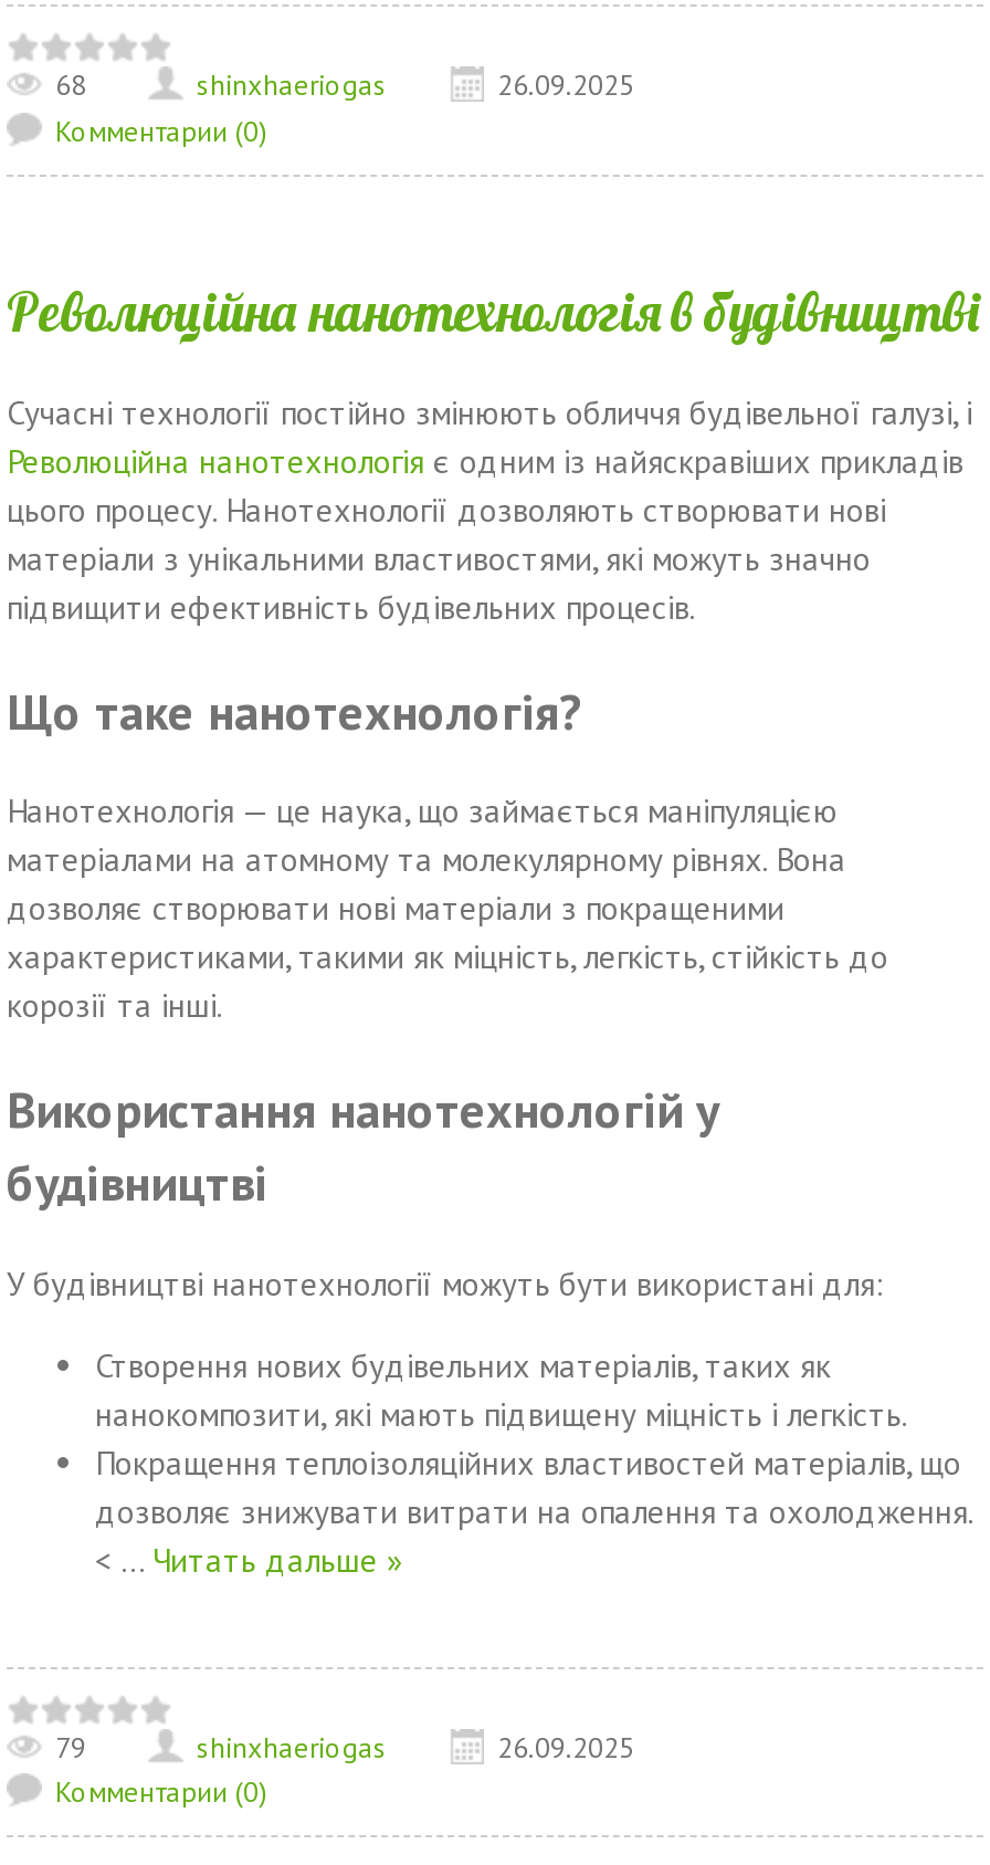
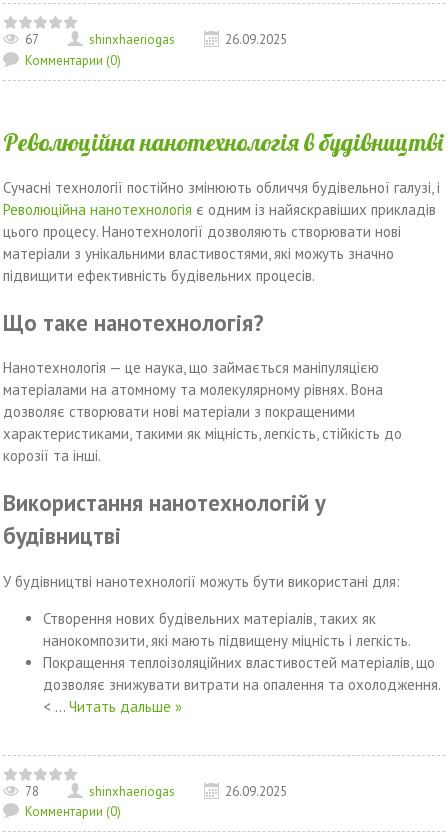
[55,67,86,105] 68 -> [25,31,39,48] 67
[55,1729,86,1766] 79 -> [25,783,39,800] 78

